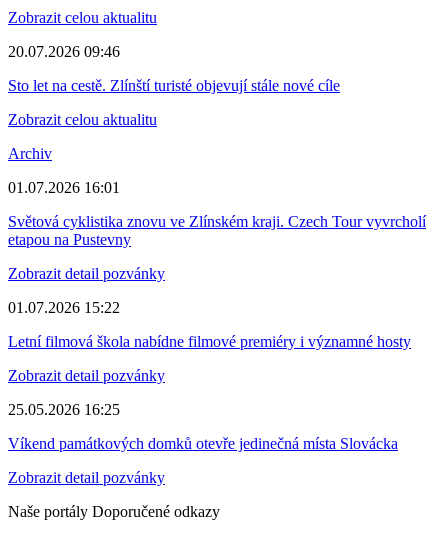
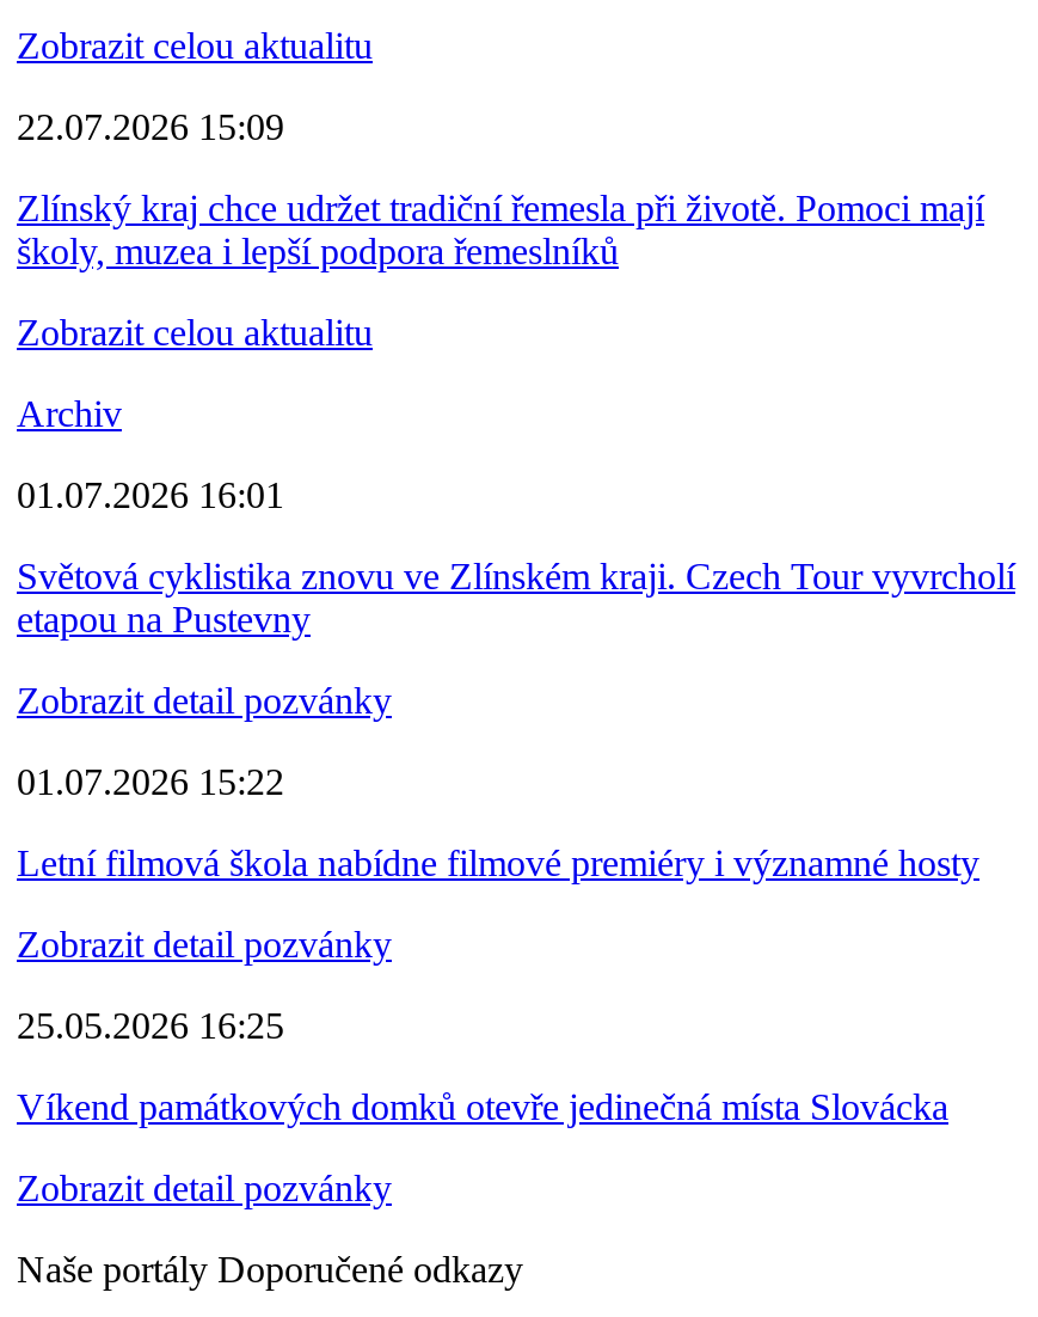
[8,43,120,60] 20.07.2026 09:46 -> [17,106,284,147] 22.07.2026 15:09
[8,77,340,94] Sto let na cestě. Zlínští turisté objevují stále nové cíle -> [17,188,984,271] Zlínský kraj chce udržet tradiční řemesla při životě. Pomoci mají | školy, muzea i lepší podpora řemeslníků

